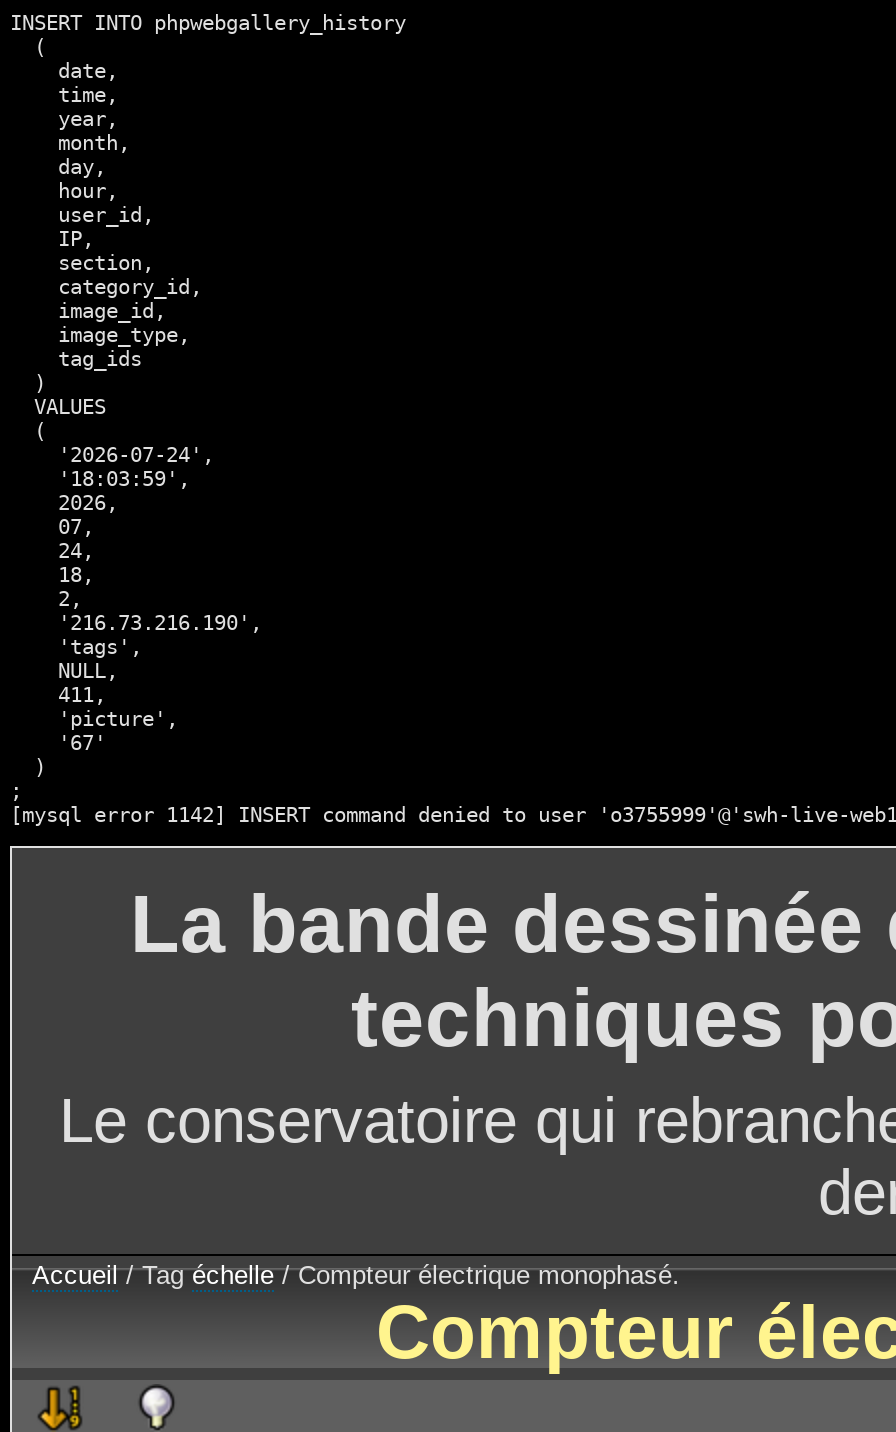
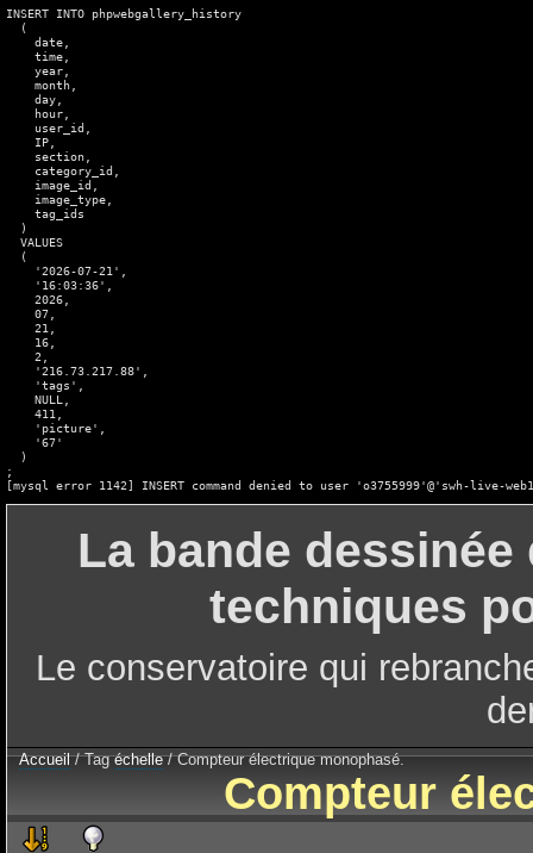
[10,442,214,466] '2026-07-24', -> [6,263,127,278] '2026-07-21',
[10,466,190,490] '18:03:59', -> [6,278,113,292] '16:03:36',
[10,538,94,562] 24, -> [6,320,56,335] 21,
[10,562,94,586] 18, -> [6,335,56,349] 16,
[10,610,262,634] '216.73.216.190', -> [6,363,149,378] '216.73.217.88',

